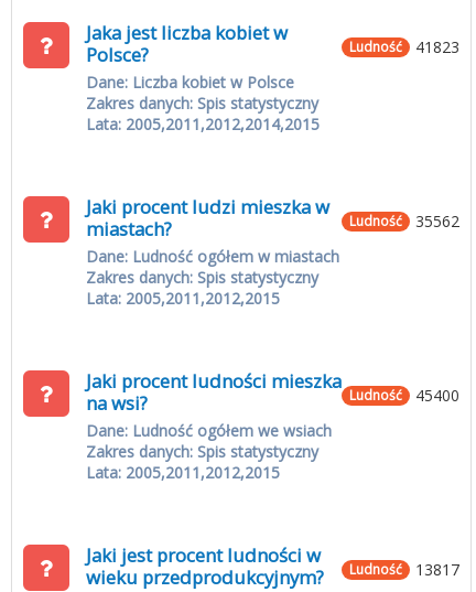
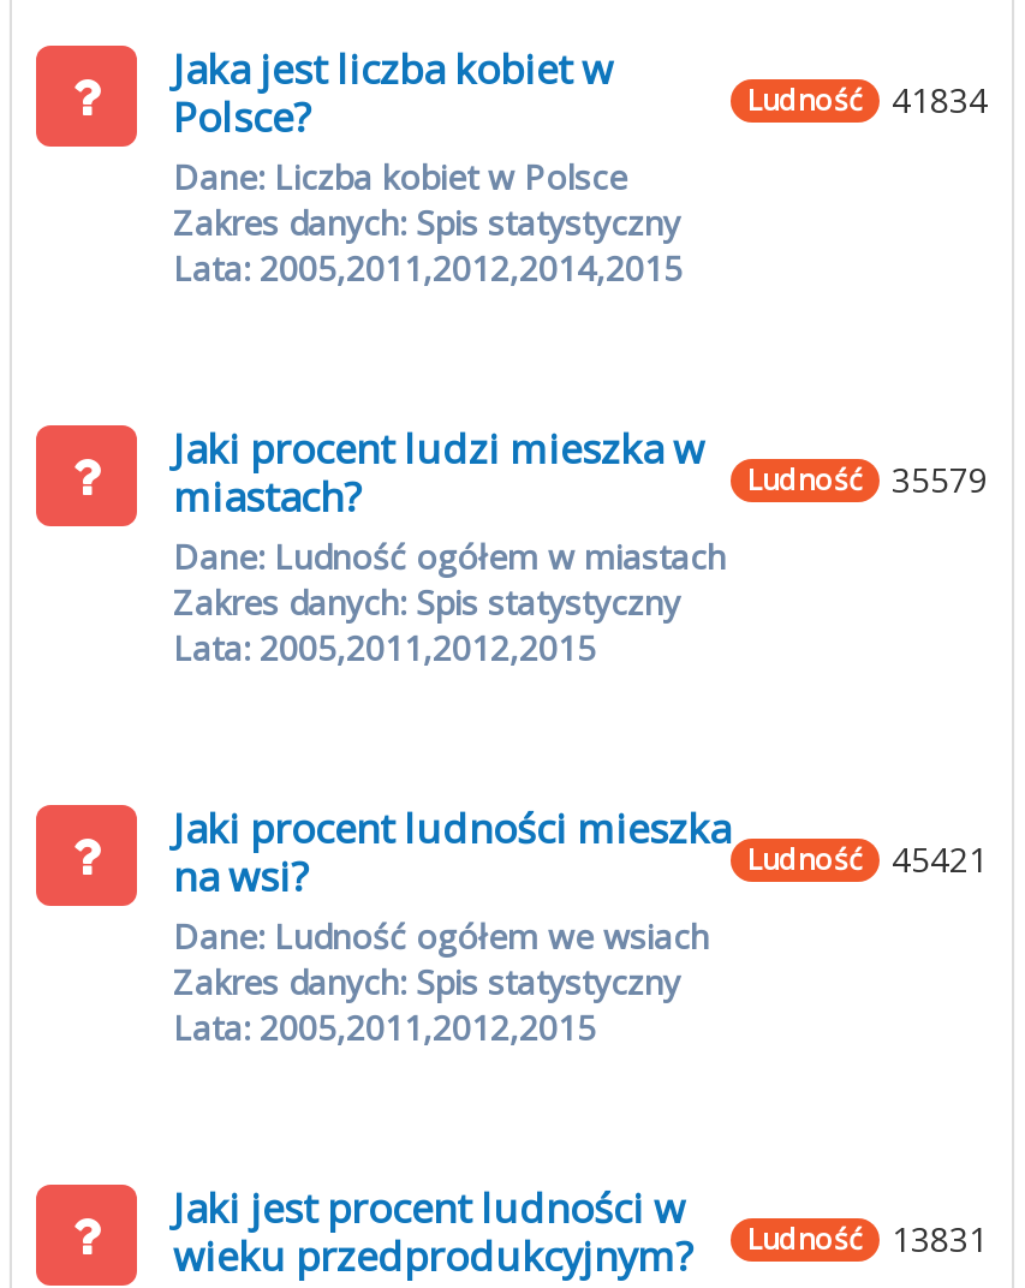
[349,36,459,57] Ludność 41823 -> [747,77,988,123] Ludność 41834
[349,211,459,232] Ludność 35562 -> [747,457,988,502] Ludność 35579
[349,385,459,406] Ludność 45400 -> [747,836,988,882] Ludność 45421
[86,559,459,590] wieku przedprodukcyjnym? Ludność 13817 -> [173,1216,988,1283] wieku przedprodukcyjnym? Ludność 13831

